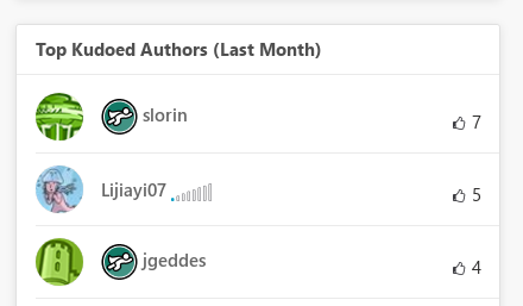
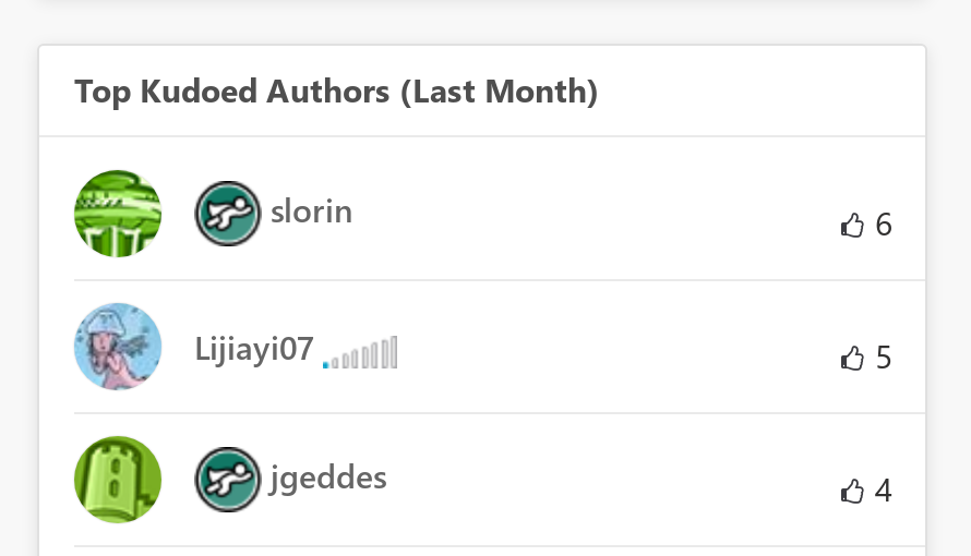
[467,110,481,133] 7 -> [866,201,892,244] 6

